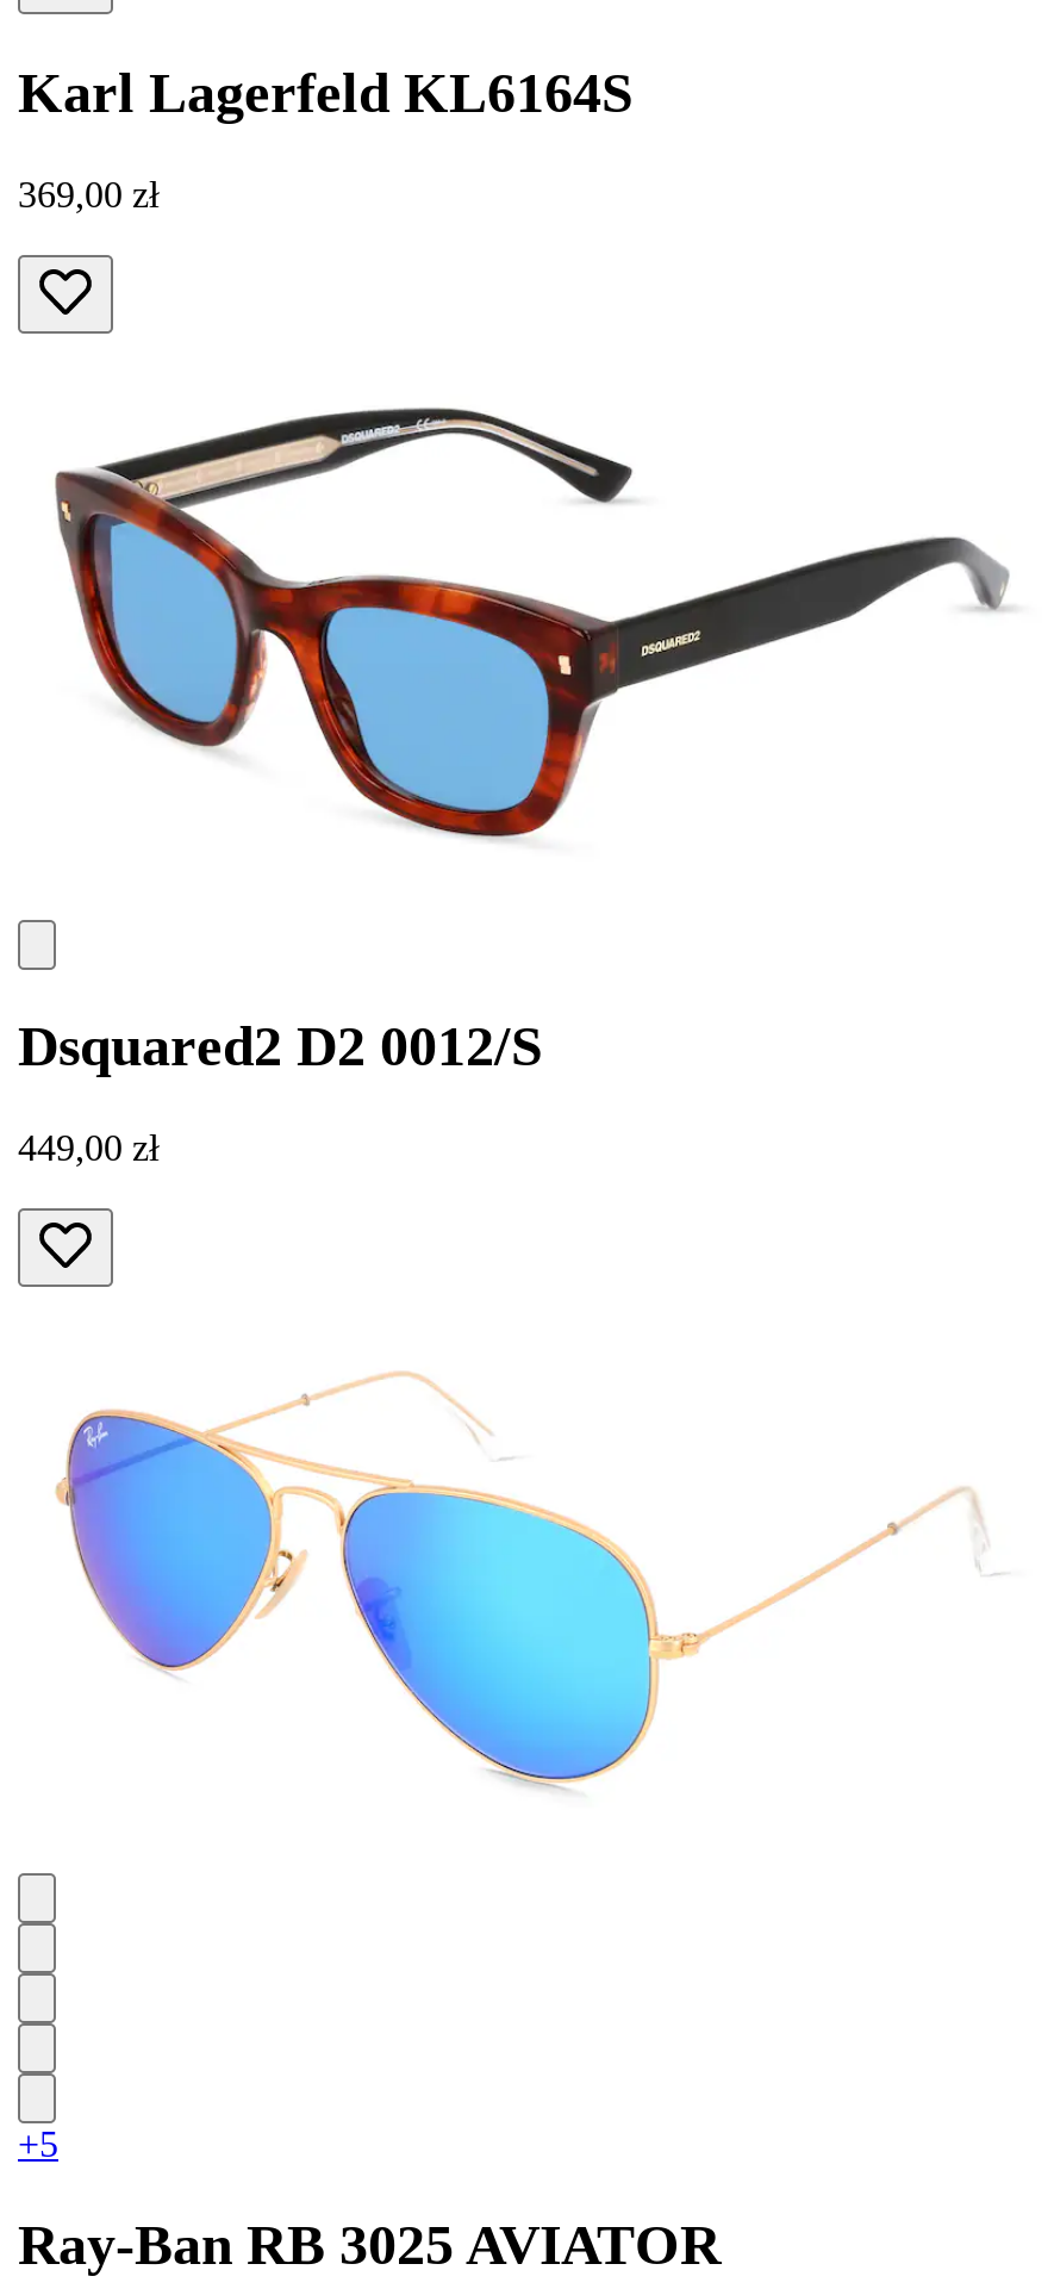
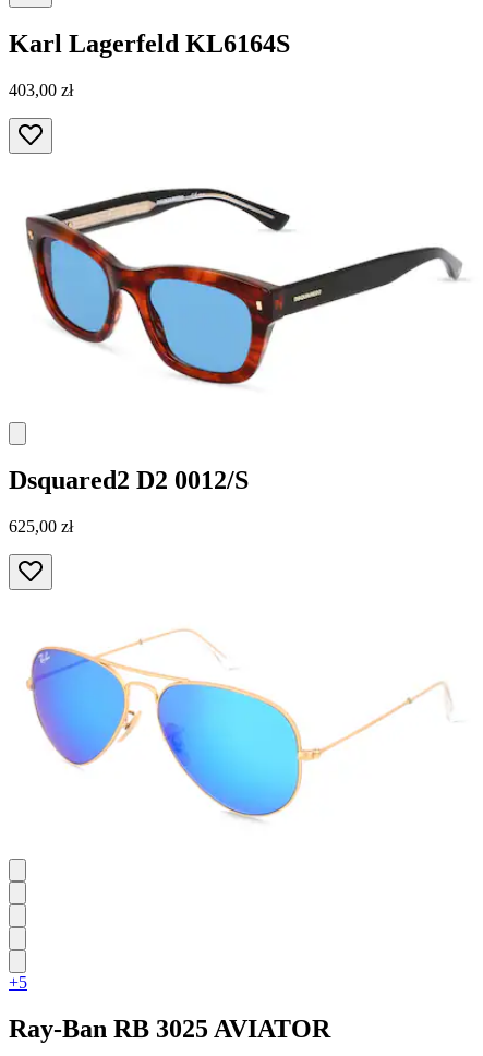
[18,173,158,214] 369,00 zł -> [9,80,73,99] 403,00 zł
[18,1128,158,1169] 449,00 zł -> [9,518,73,536] 625,00 zł

